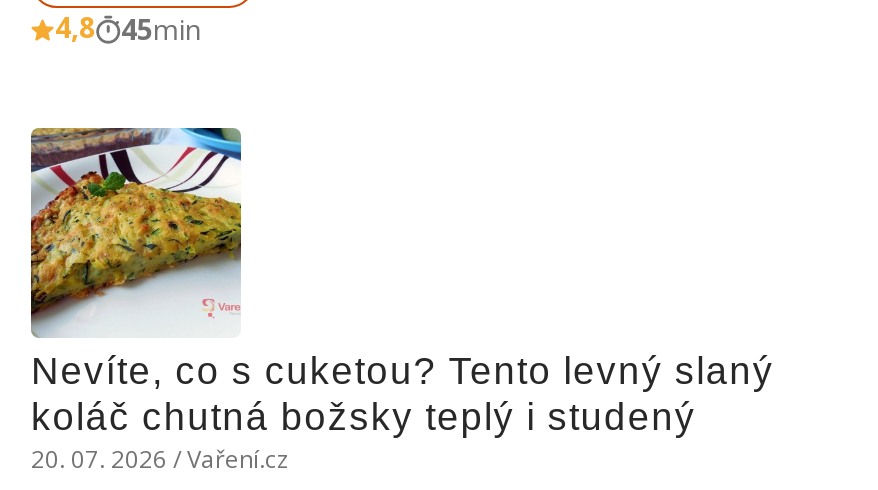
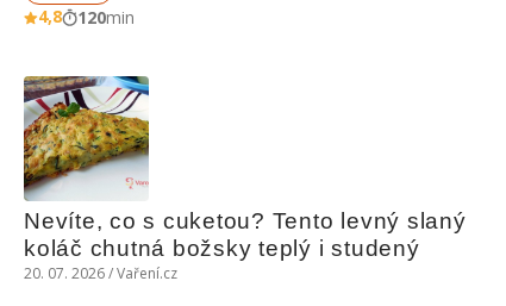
[55,8,201,48] 4,8 45min -> [38,5,135,29] 4,8 120min

